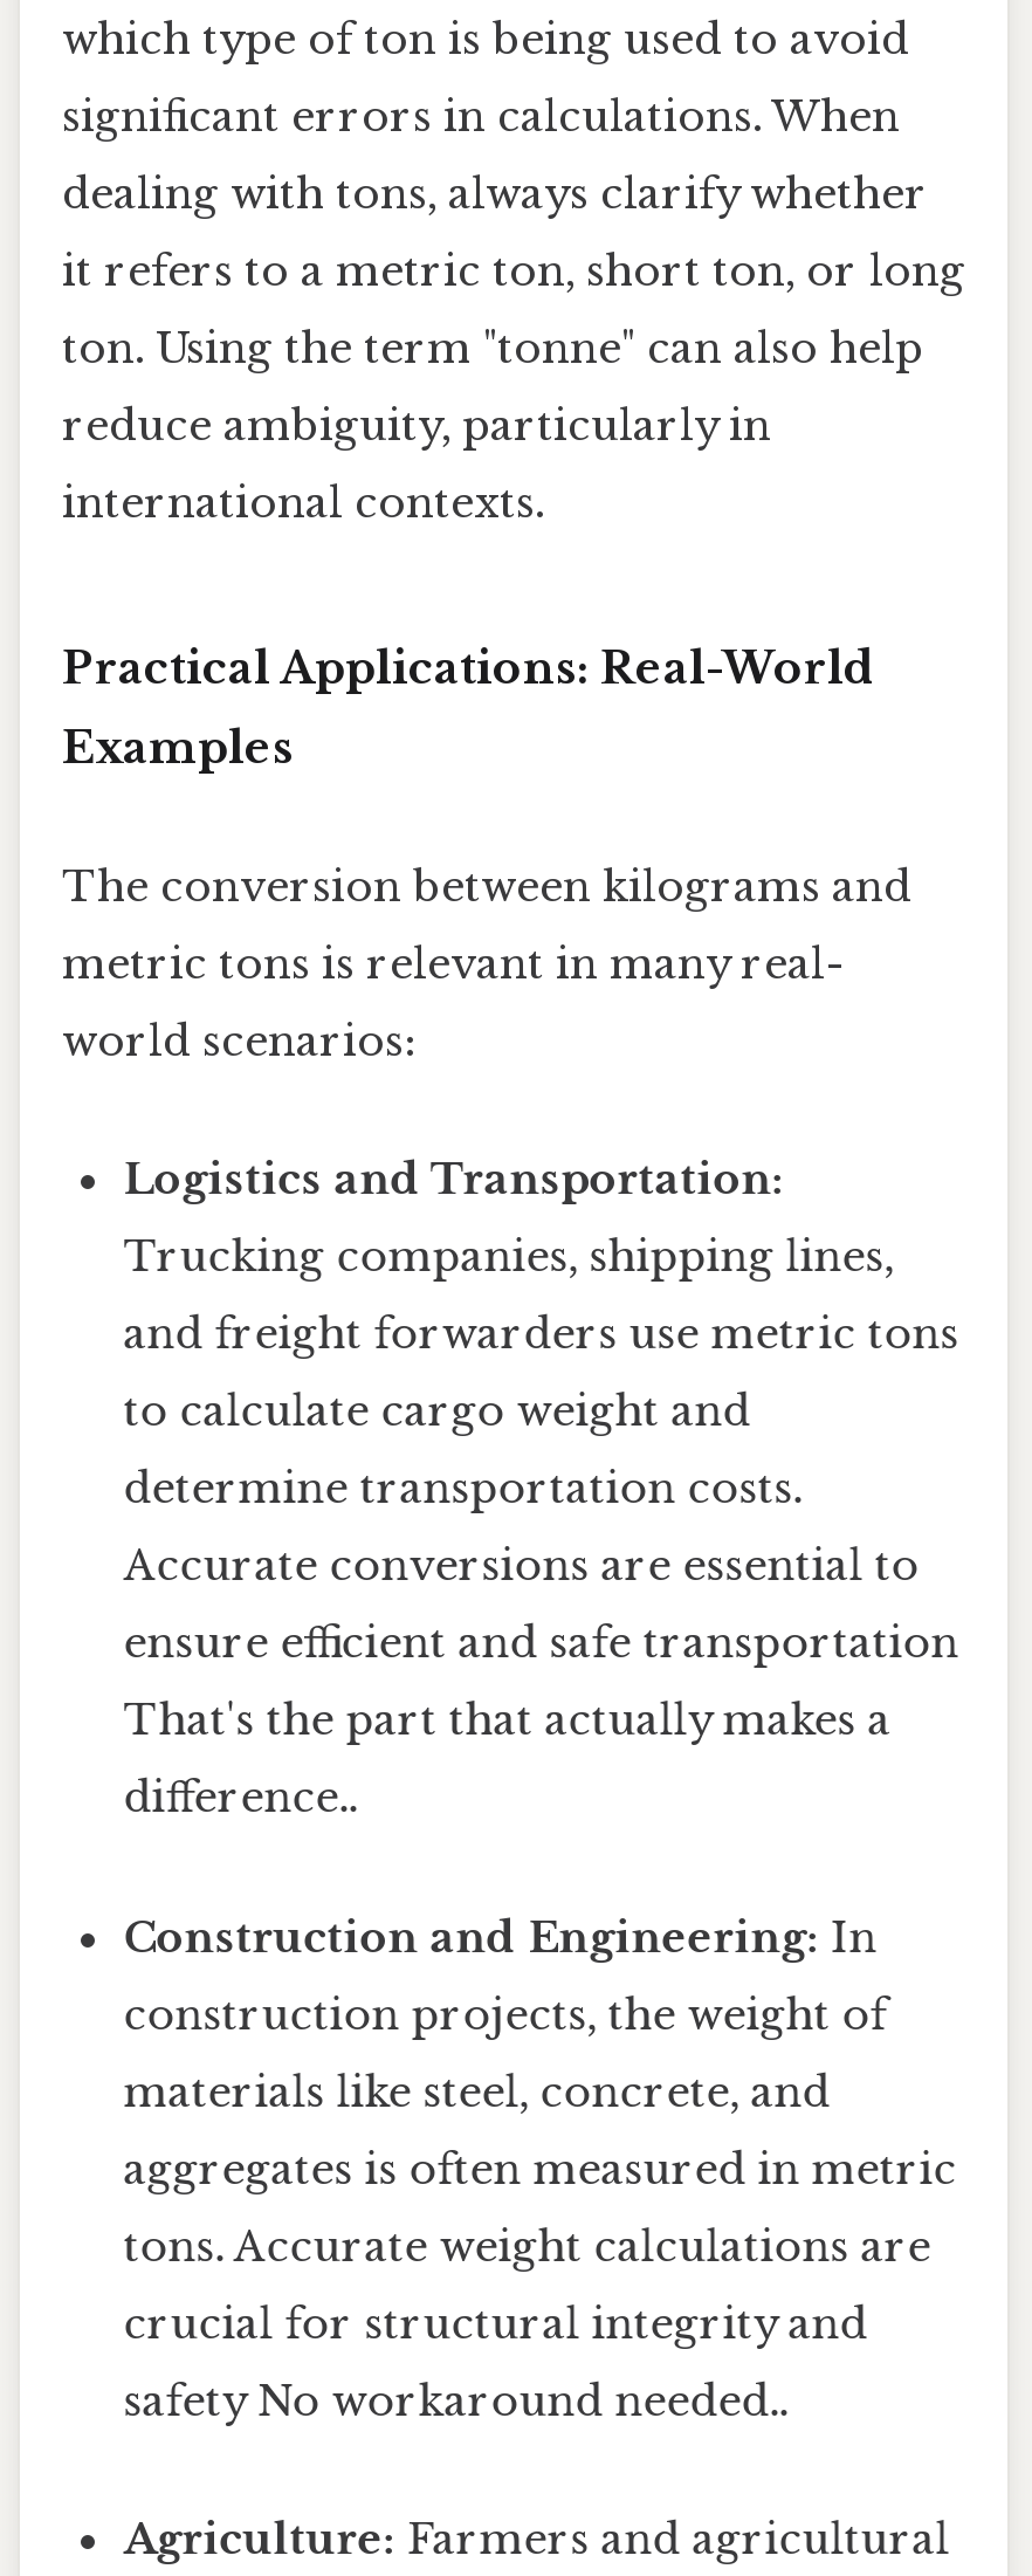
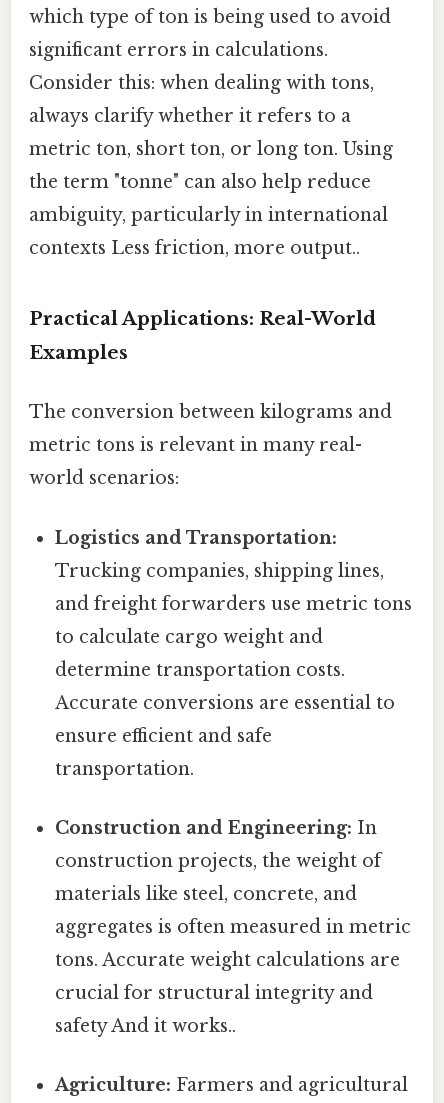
[62,92,965,530] significant errors in calculations. When | dealing with tons, always clarify whether | it refers to a metric ton, short ton, or long | ton. Using the term "tonne" can also help | reduce ambiguity, particularly in | international contexts. -> [29,39,393,259] significant errors in calculations. | Consider this: when dealing with tons, | always clarify whether it refers to a | metric ton, short ton, or long ton. Using | the term "tonne" can also help reduce | ambiguity, particularly in international | contexts Less friction, more output..
moved [62,642,959,1593] -> [29,307,412,714]: Practical Applications: Real-World | Examples | The conversion between kilograms and | ... | determine transportation costs. | Accurate conversions are essential to
[123,1619,959,1825] ensure efficient and safe transportation | That's the part that actually makes a | difference.. -> [55,725,272,780] ensure efficient and safe | transportation.
[123,2376,788,2427] safety No workaround needed.. -> [55,1015,236,1037] safety And it works..

